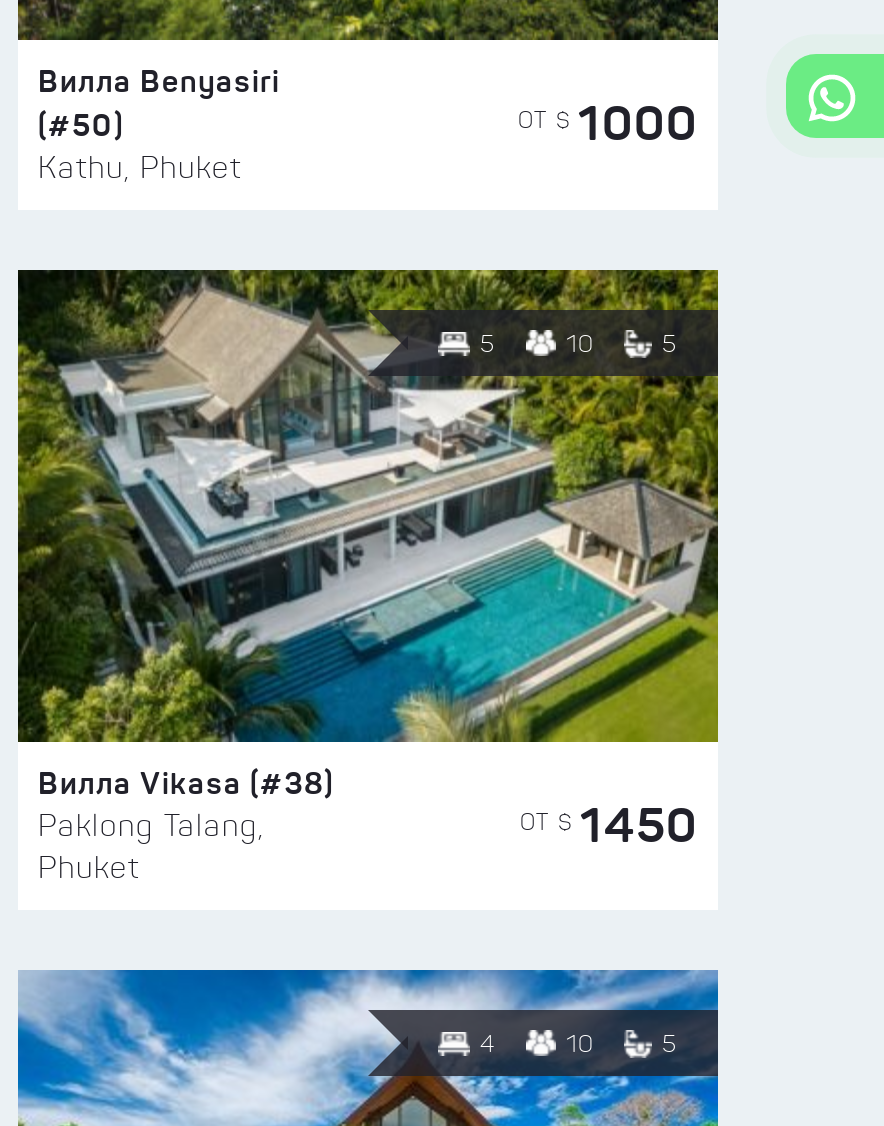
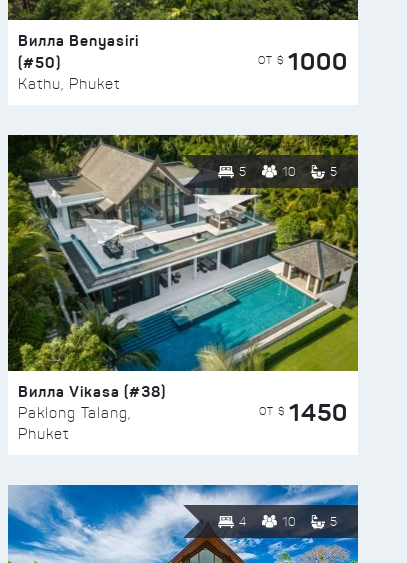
[784,52,878,140] [image] -> none

